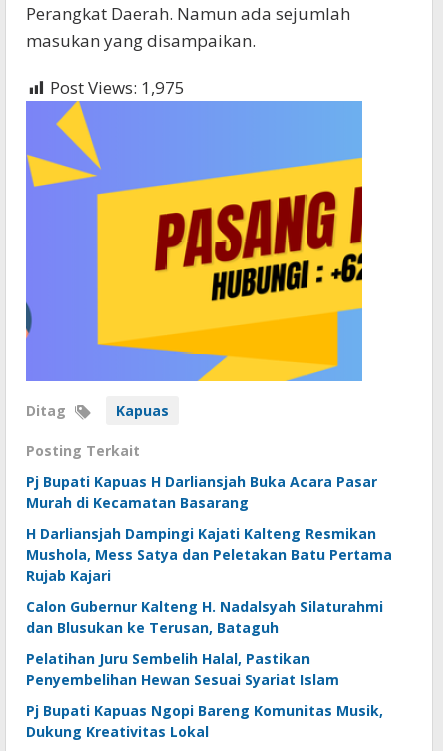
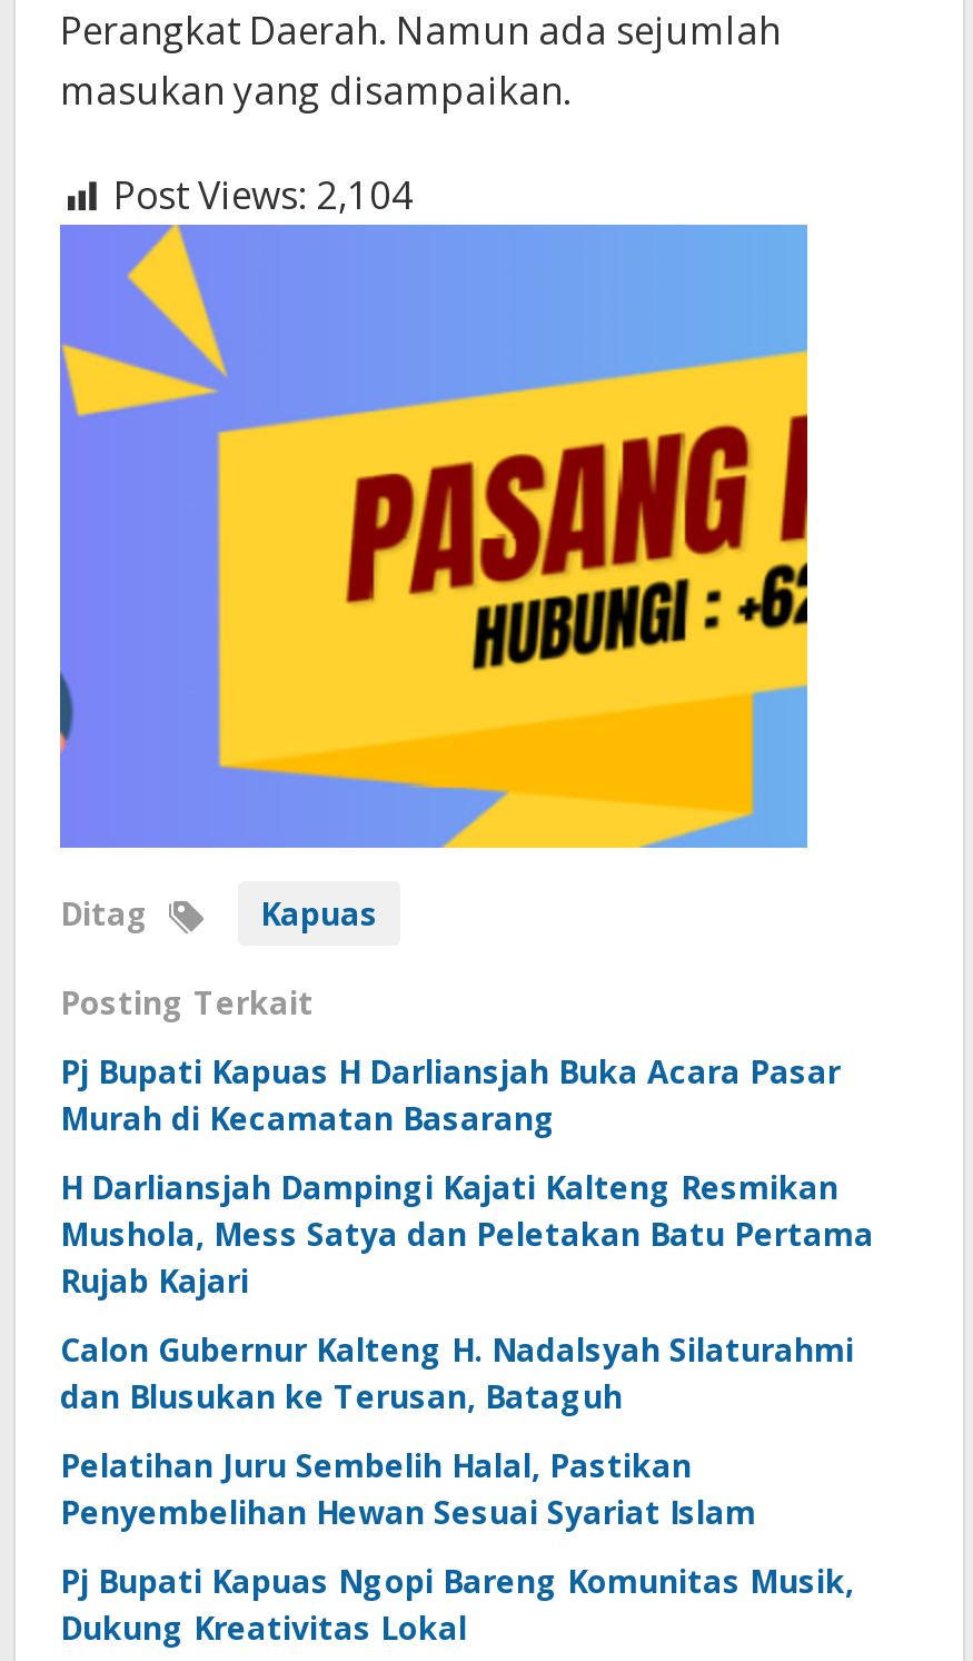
[50,76,185,99] Post Views: 1,975 -> [113,169,414,221] Post Views: 2,104

